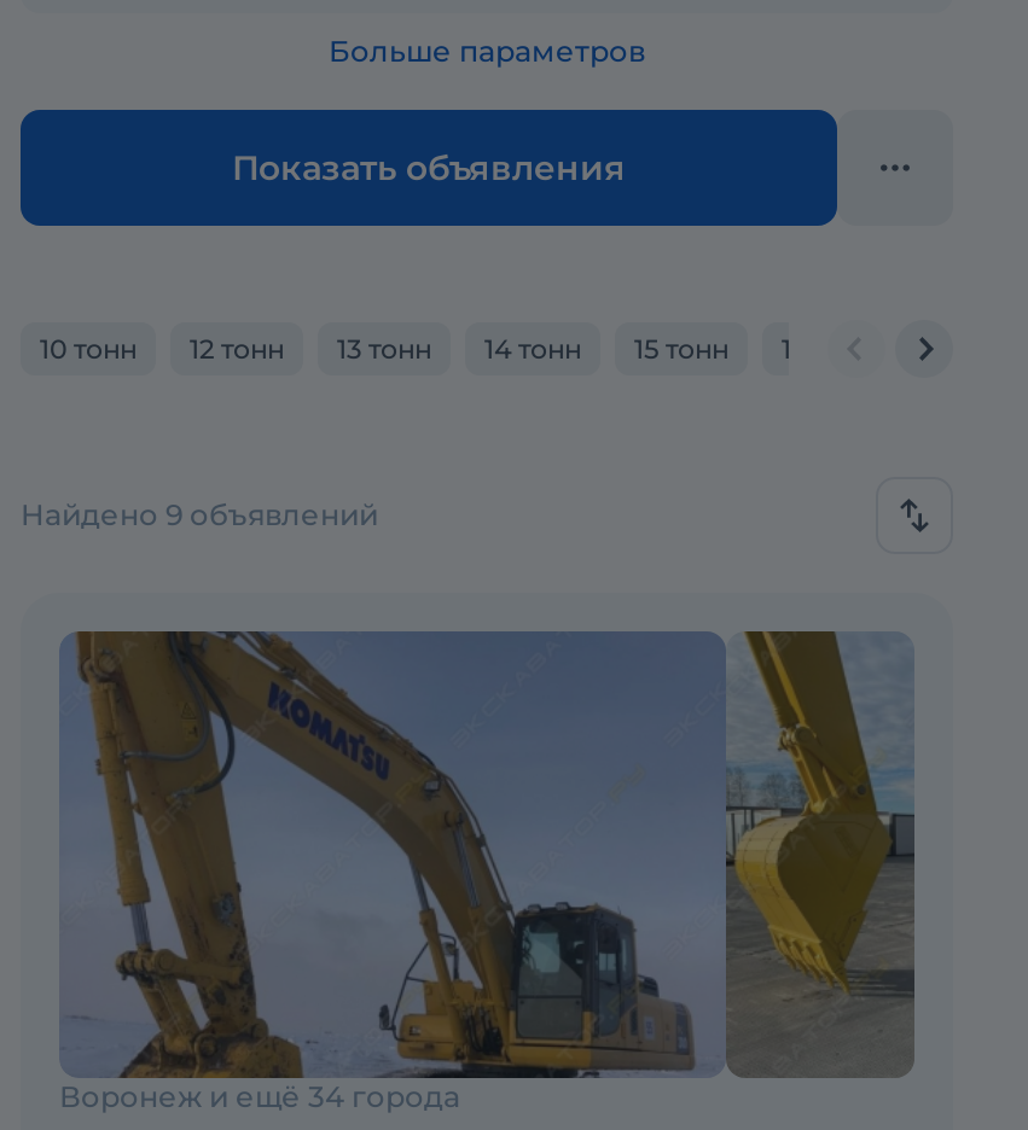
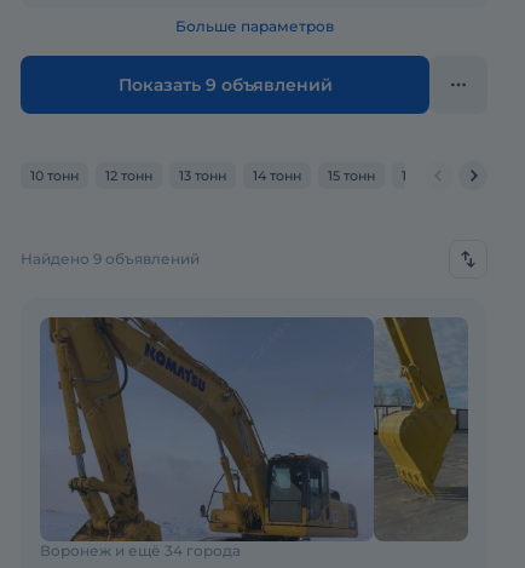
[232,146,626,190] Показать объявления -> [118,74,332,96] Показать 9 объявлений

